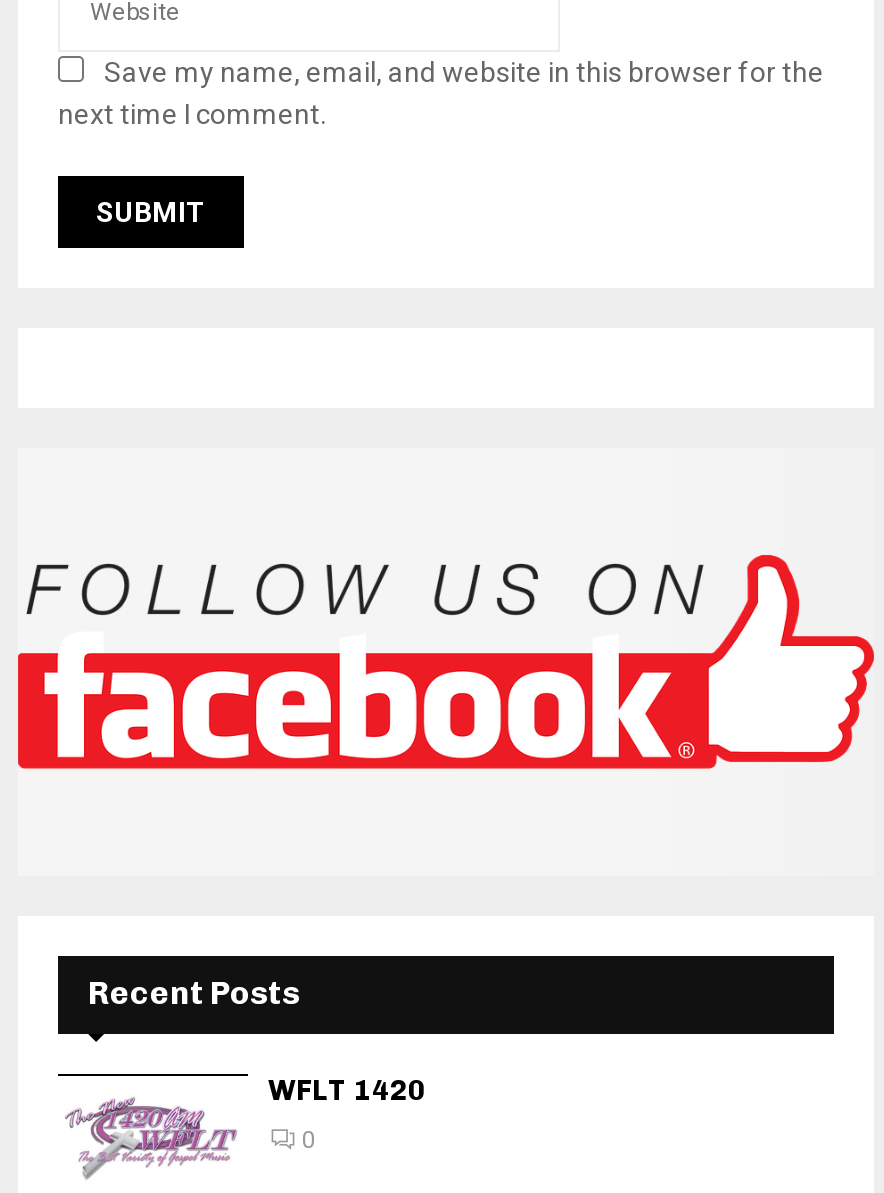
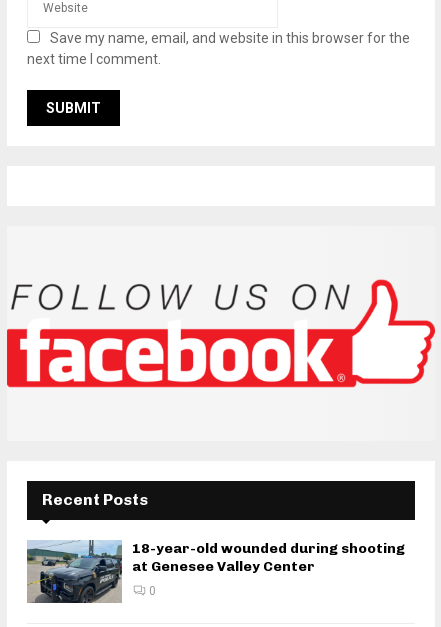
[60,1070,426,1178] [image] | WFLT 1420 -> [26,538,405,608] [image] | 18-year-old wounded during shooting | at Genesee Valley Center

